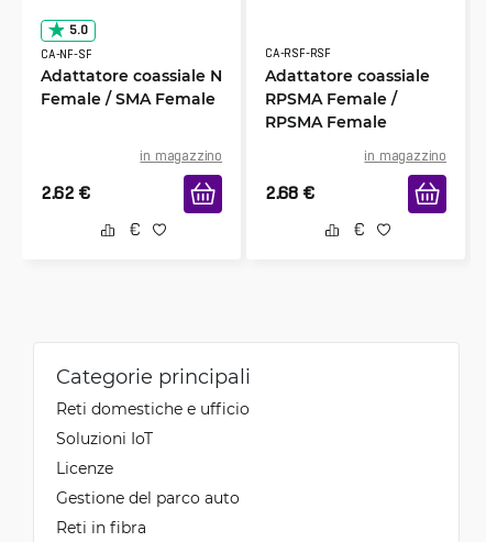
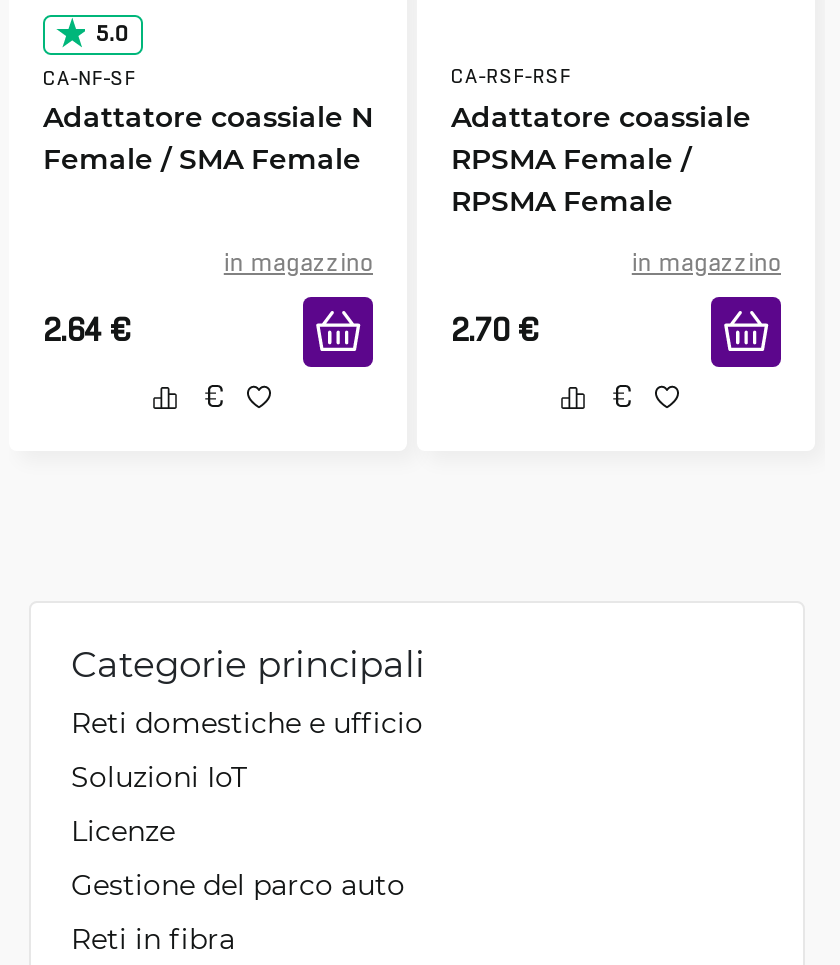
[41,182,89,203] 2.62 € -> [43,311,131,349] 2.64 €
[265,182,313,203] 2.68 € -> [451,311,539,349] 2.70 €

